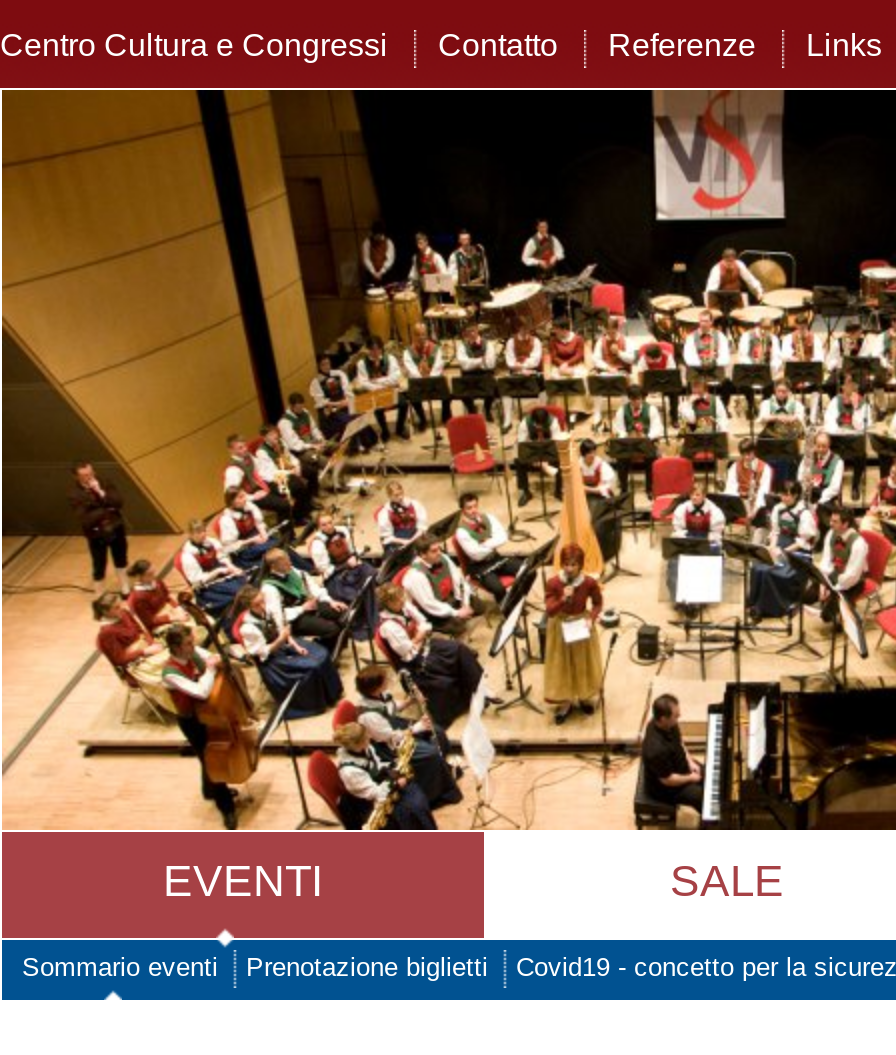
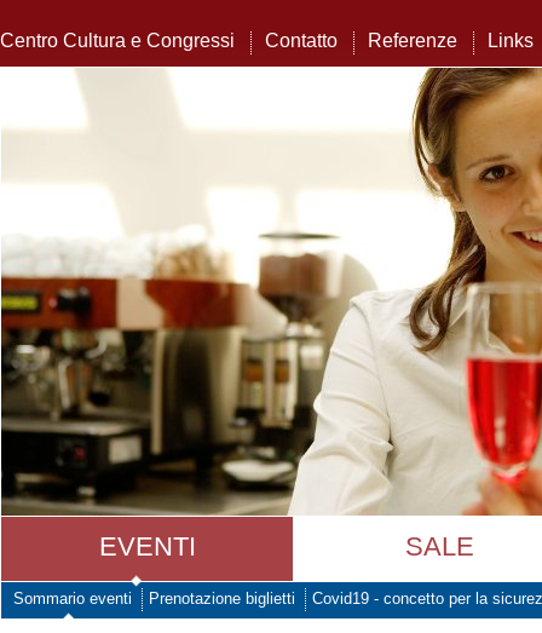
[6,88,890,832] [image] -> [4,67,538,517] [image]

